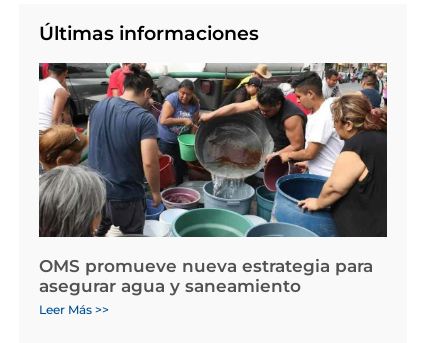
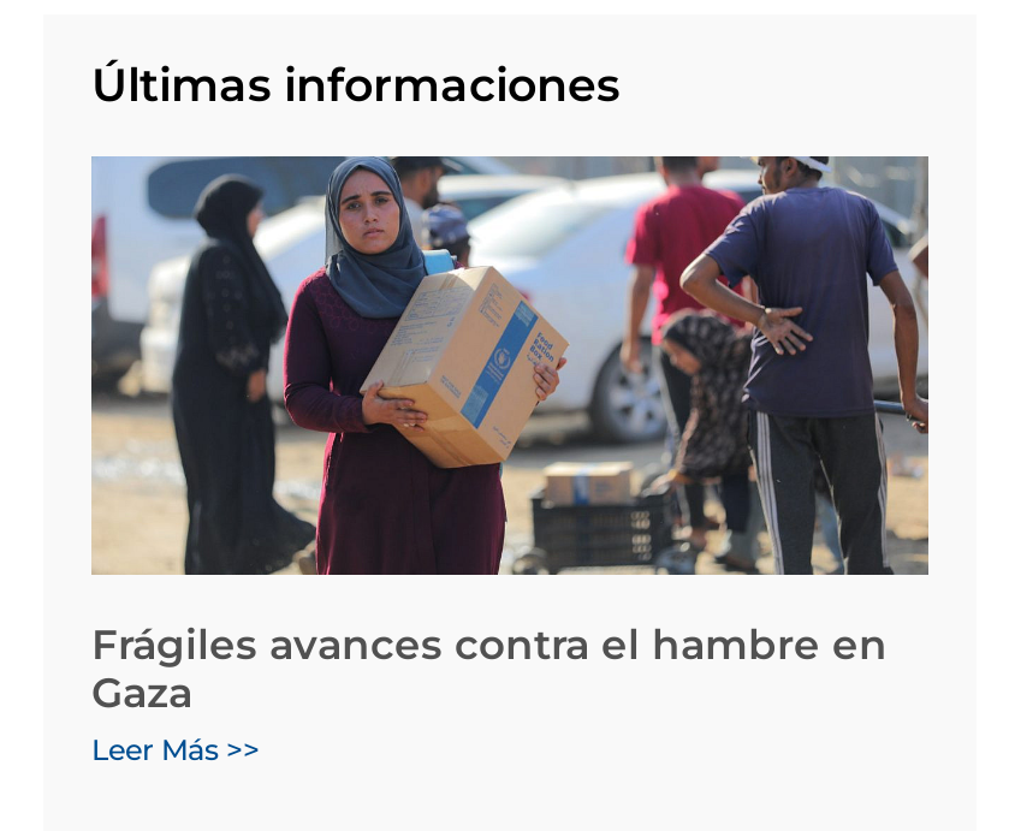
[38,62,388,296] [image] | OMS promueve nueva estrategia para | asegurar agua y saneamiento -> [89,154,931,717] [image] | Frágiles avances contra el hambre en | Gaza

